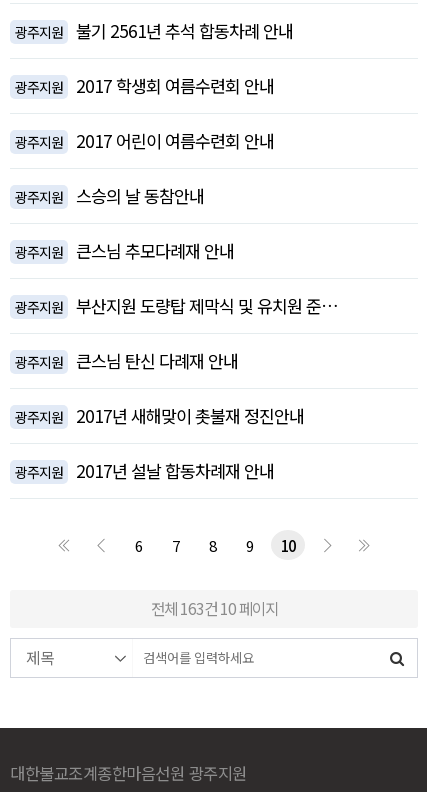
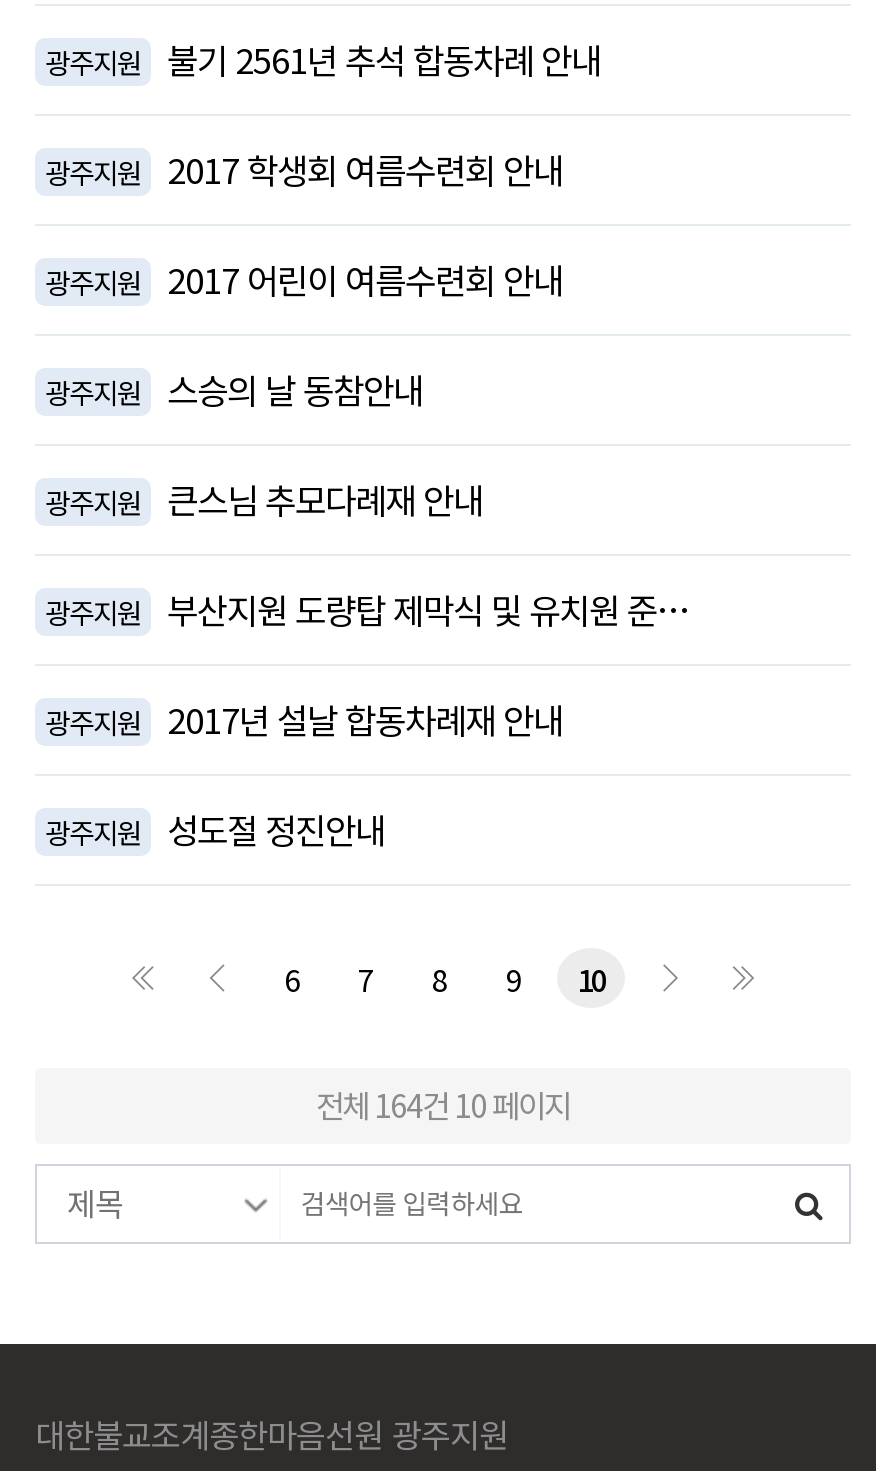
[76,348,238,373] 큰스님 탄신 다례재 안내 -> none
[15,403,304,482] 2017년 새해맞이 촛불재 정진안내 | 광주지원 -> [167,804,385,854] 성도절 정진안내
moved [76,458,274,483] -> [167,694,563,744]: 2017년 설날 합동차례재 안내
[150,597,277,620] 전체 163건 10 페이지 -> [316,1082,570,1128] 전체 164건 10 페이지

